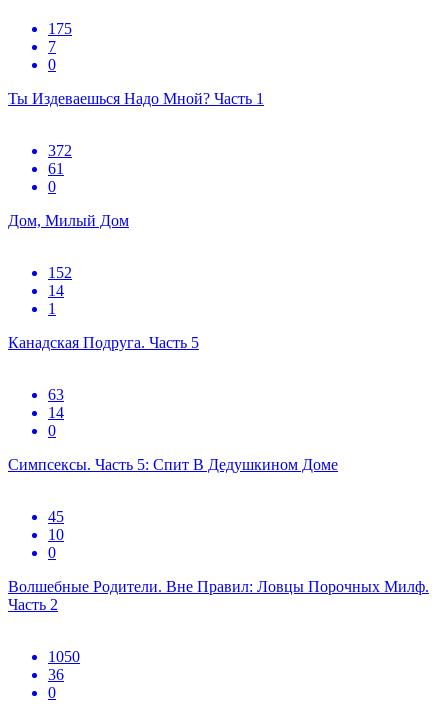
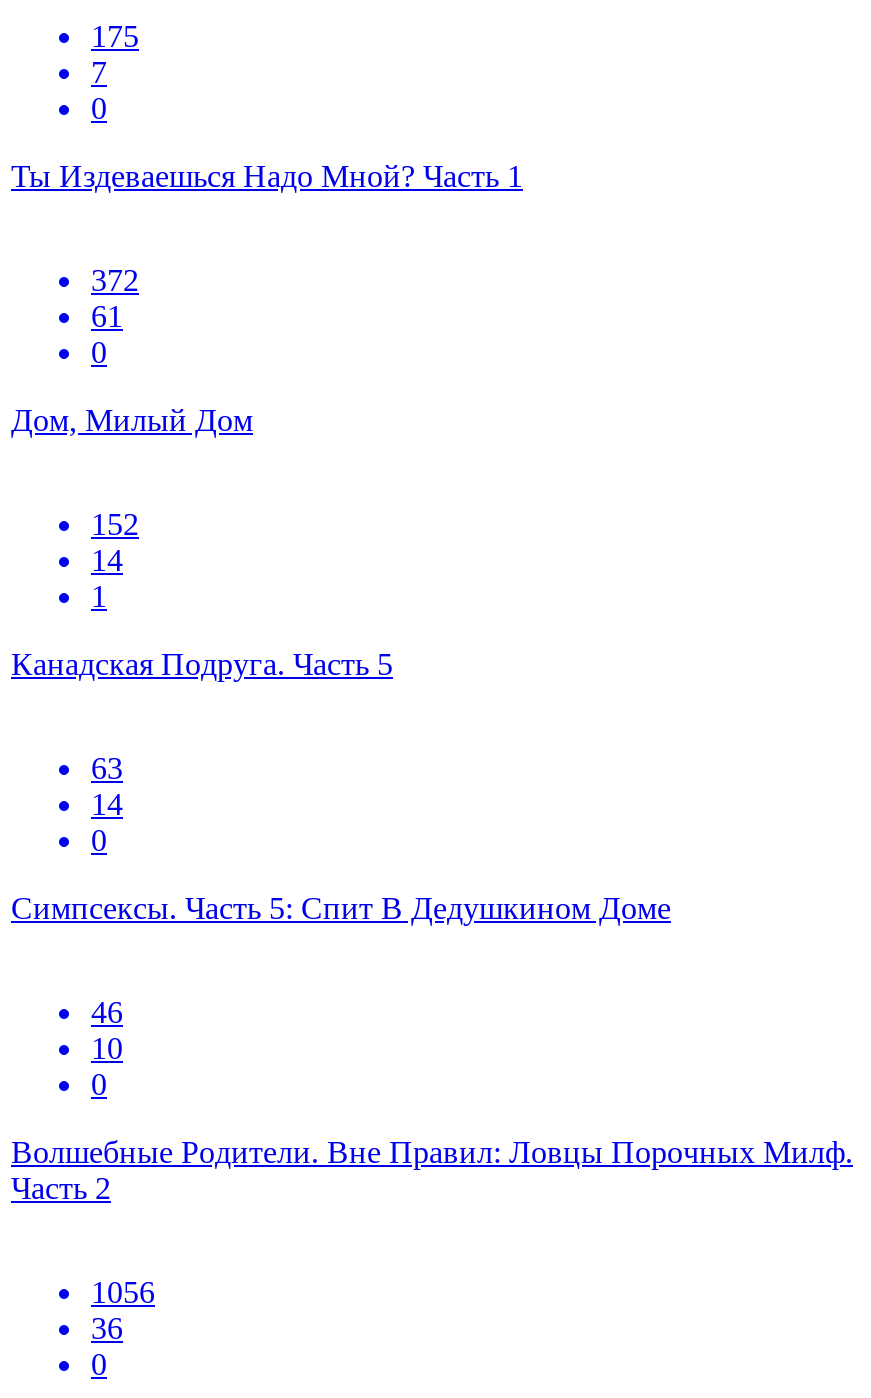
[48,508,64,525] 45 -> [91,995,123,1029] 46
[48,648,80,665] 1050 -> [91,1275,155,1309] 1056

